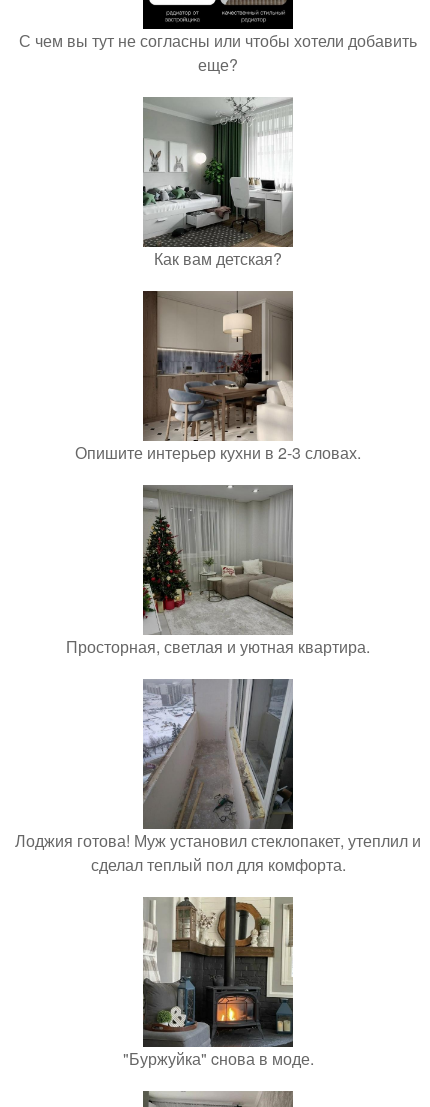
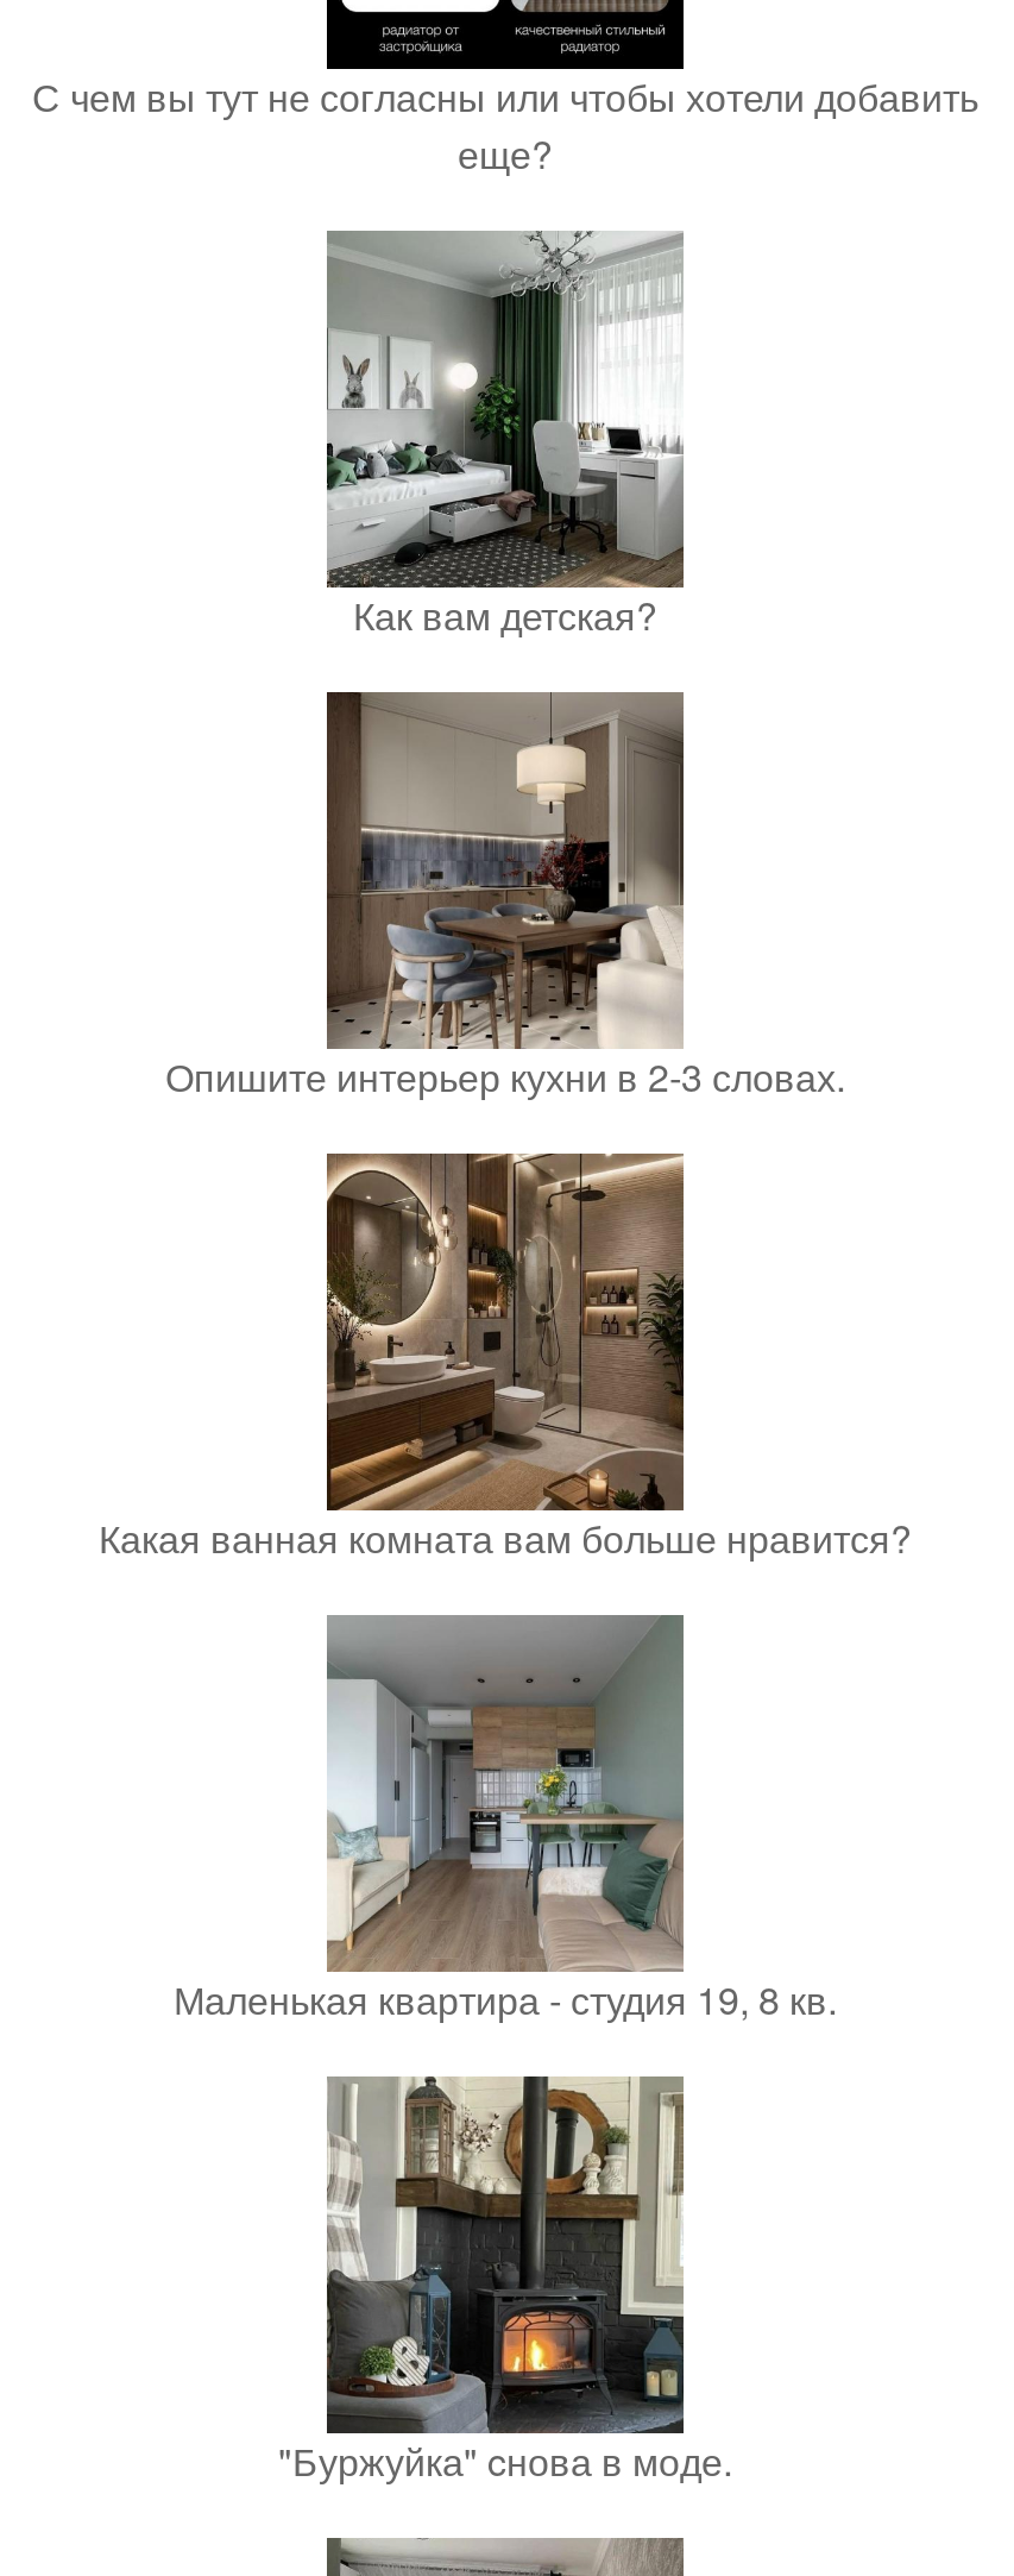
[66,485,370,658] [image] | Просторная, светлая и уютная квартира. -> [99,1154,912,1565] [image] | Какая ванная комната вам больше нравится?
[15,690,421,876] [image] | Лоджия готова! Муж установил стеклопакет, утеплил и | сделал теплый пол для комфорта. -> [174,1615,837,2027] [image] | Маленькая квартира - студия 19, 8 кв.

